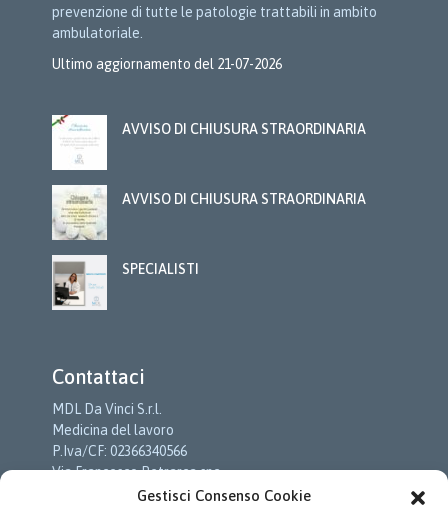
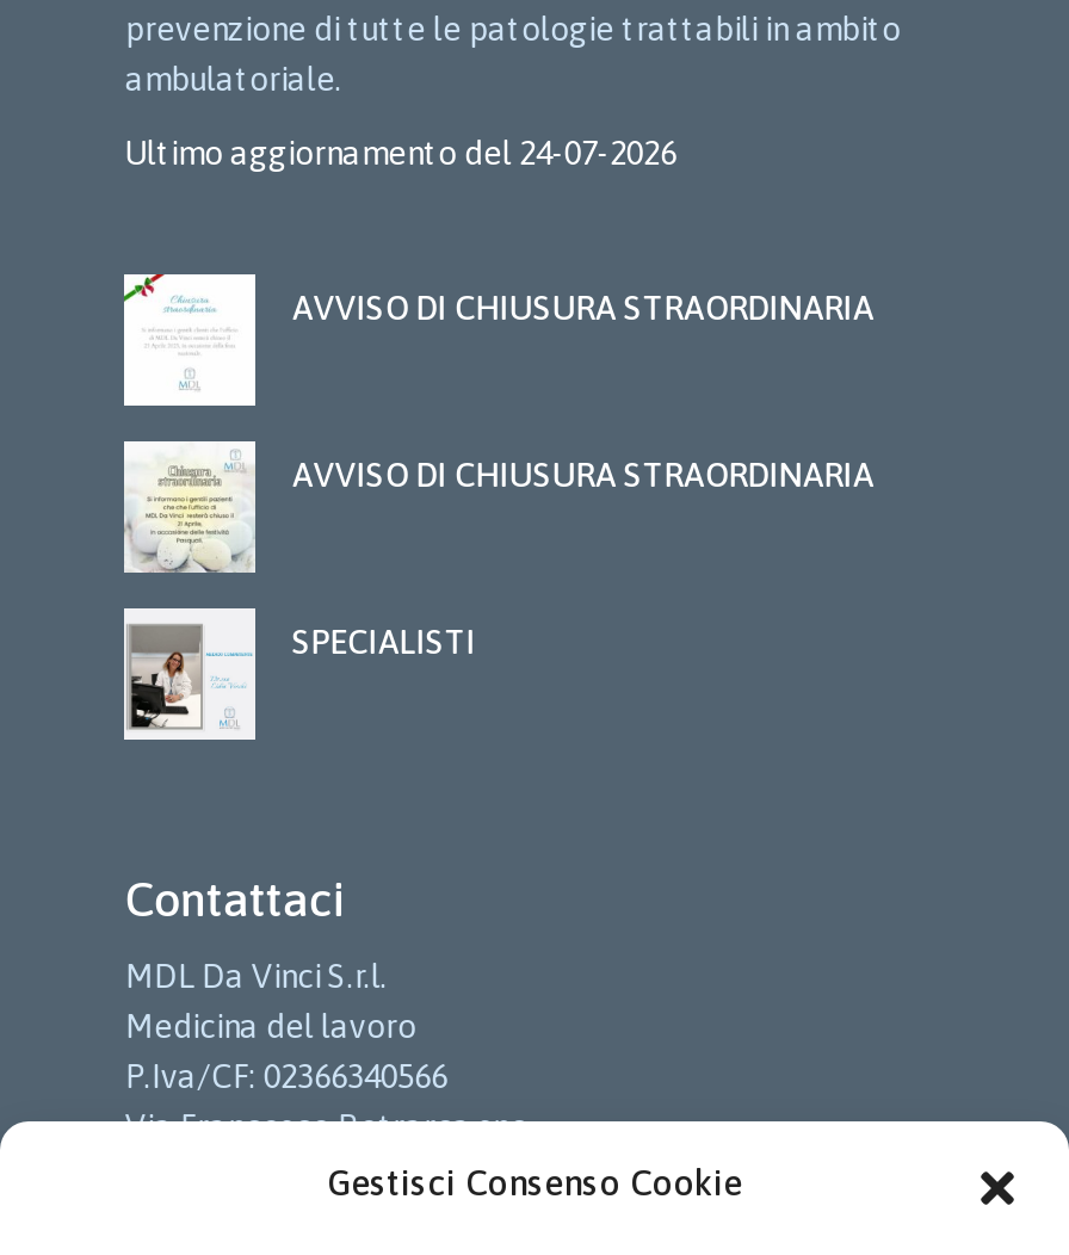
[52,56,282,72] Ultimo aggiornamento del 21-07-2026 -> [125,134,676,172] Ultimo aggiornamento del 24-07-2026

